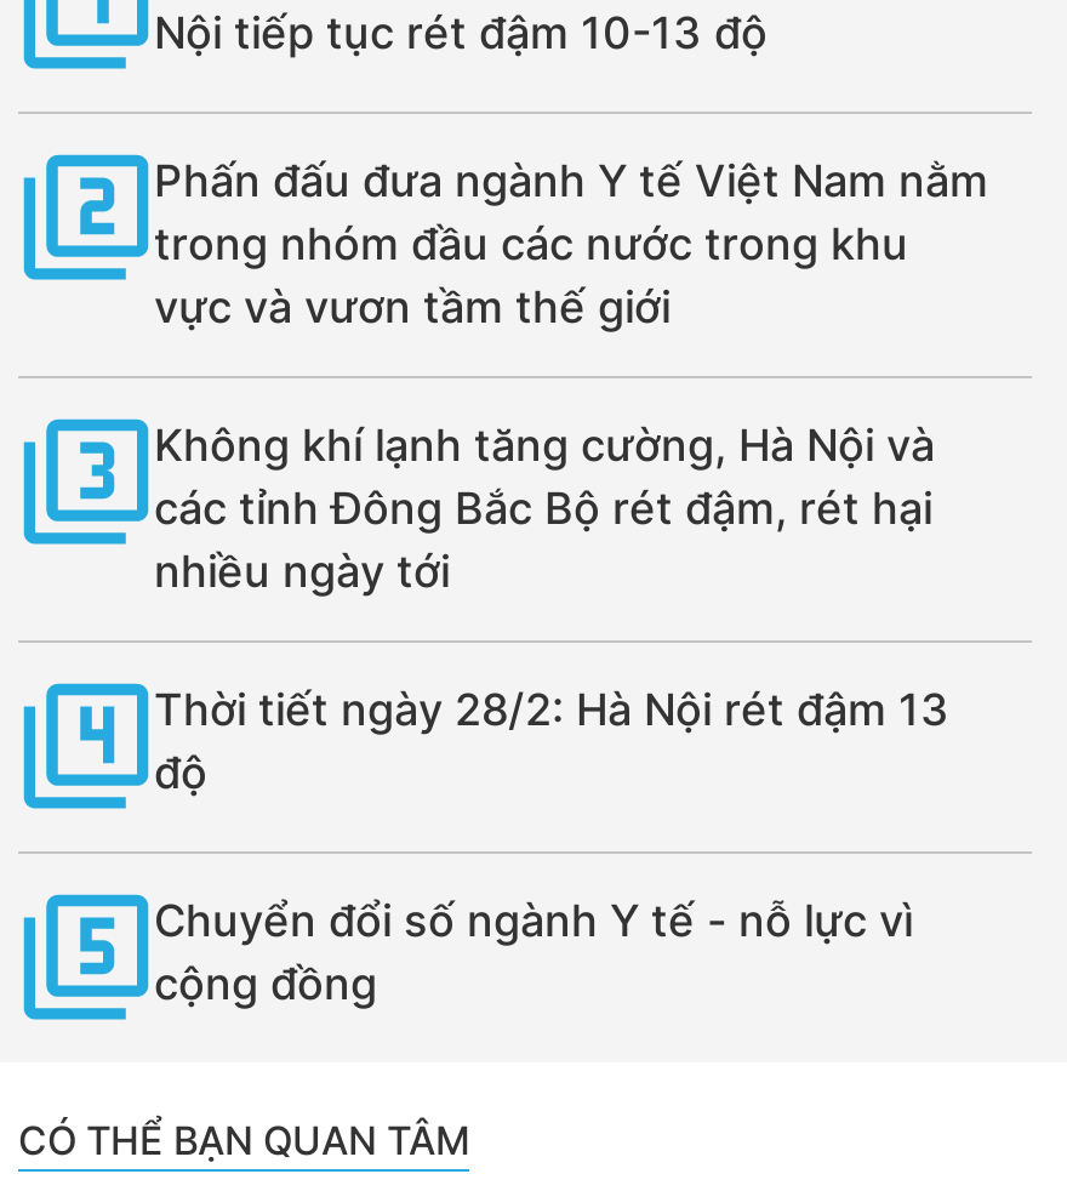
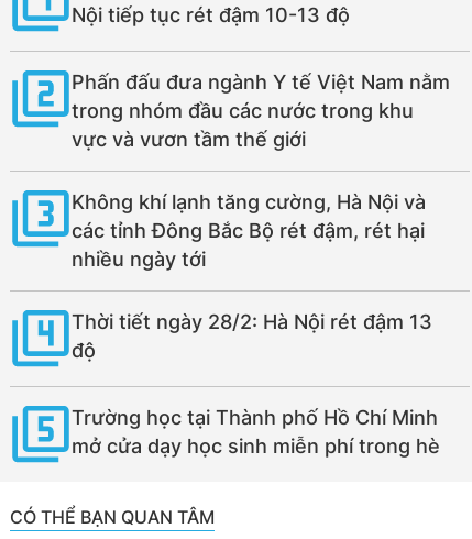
[154,895,913,1009] Chuyển đổi số ngành Y tế - nỗ lực vì | cộng đồng -> [72,406,440,458] Trường học tại Thành phố Hồ Chí Minh | mở cửa dạy học sinh miễn phí trong hè

